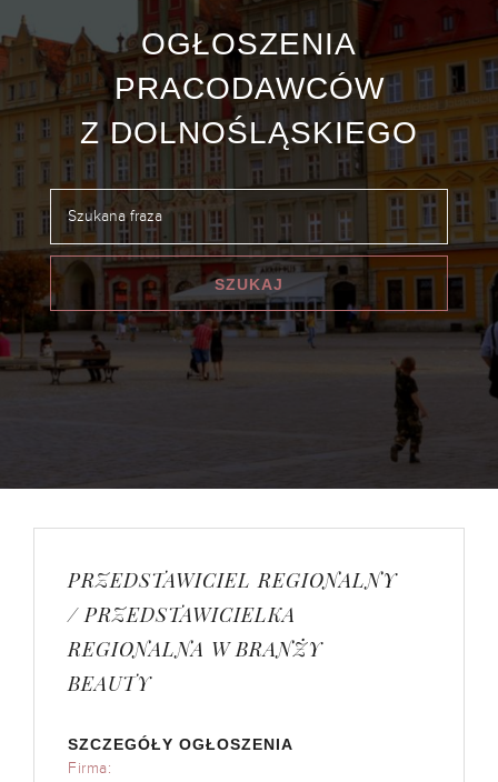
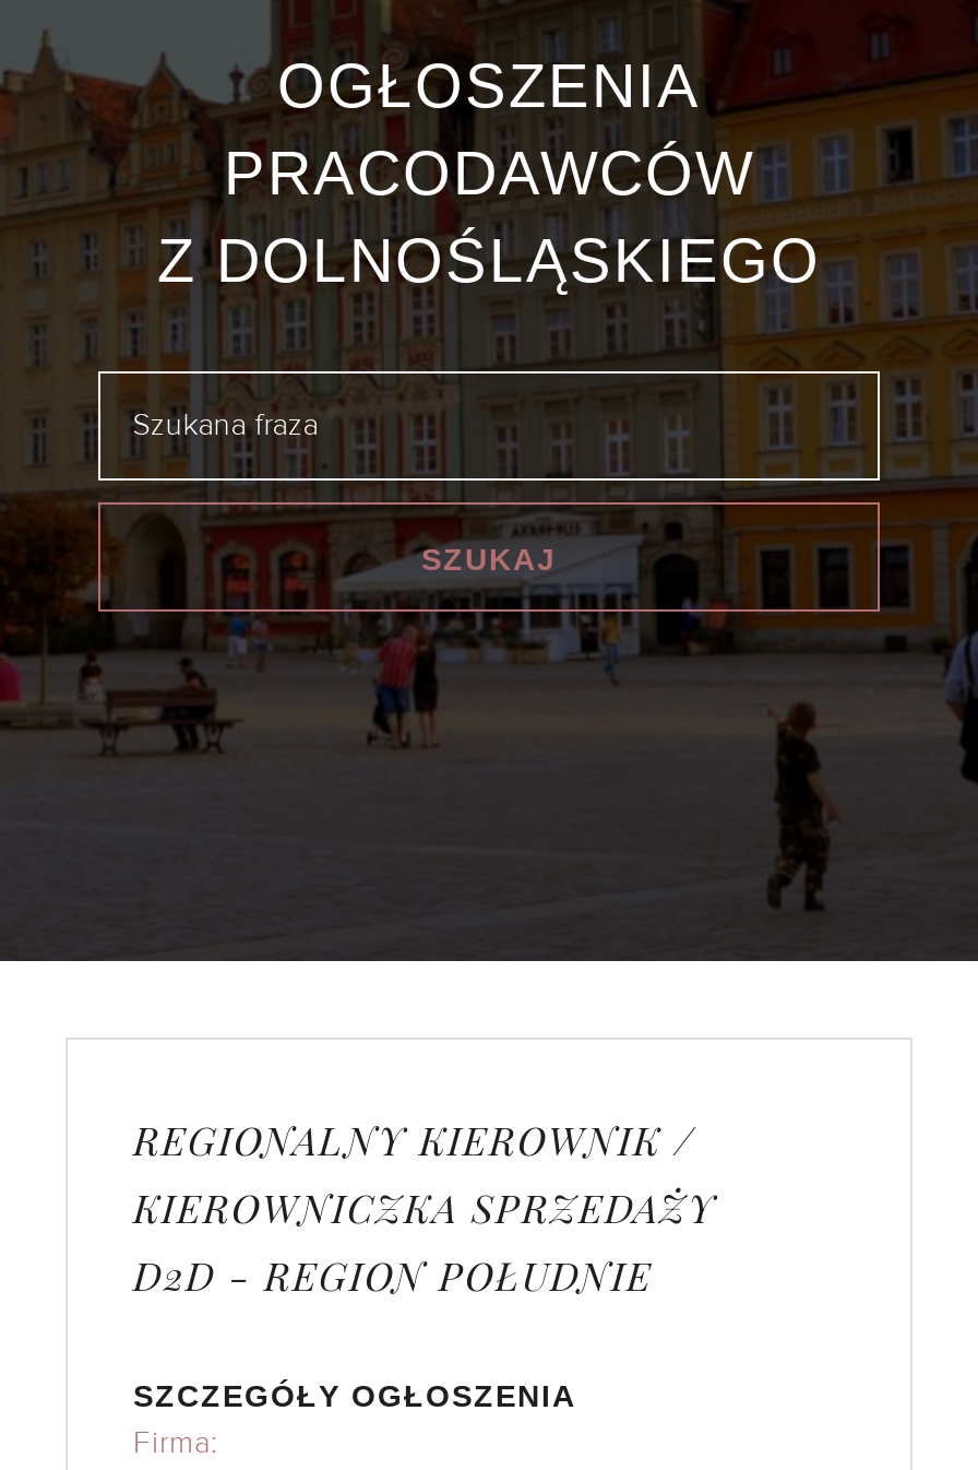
[68,567,397,696] PRZEDSTAWICIEL REGIONALNY | / PRZEDSTAWICIELKA | REGIONALNA W BRANŻY | BEAUTY -> [133,1114,716,1302] REGIONALNY KIEROWNIK / | KIEROWNICZKA SPRZEDAŻY | D2D - REGION POŁUDNIE

